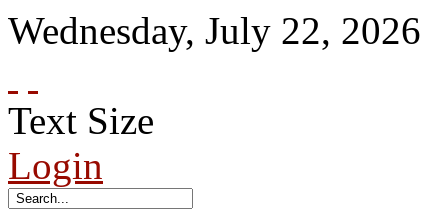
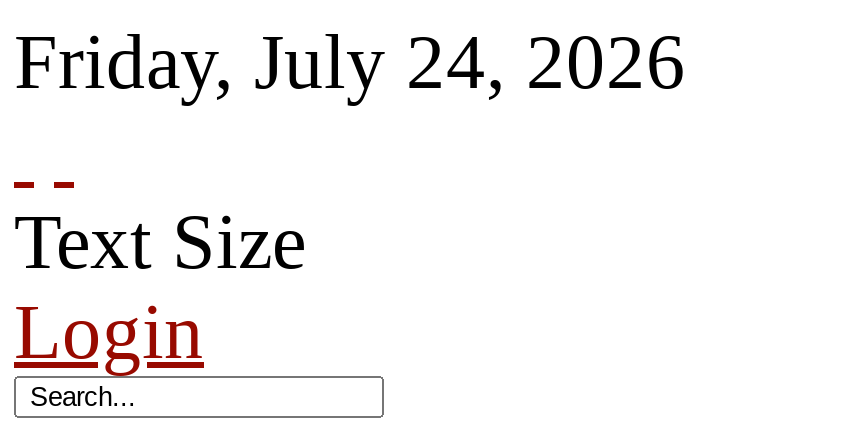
[8,9,421,52] Wednesday, July 22, 2026 -> [14,18,686,104] Friday, July 24, 2026

